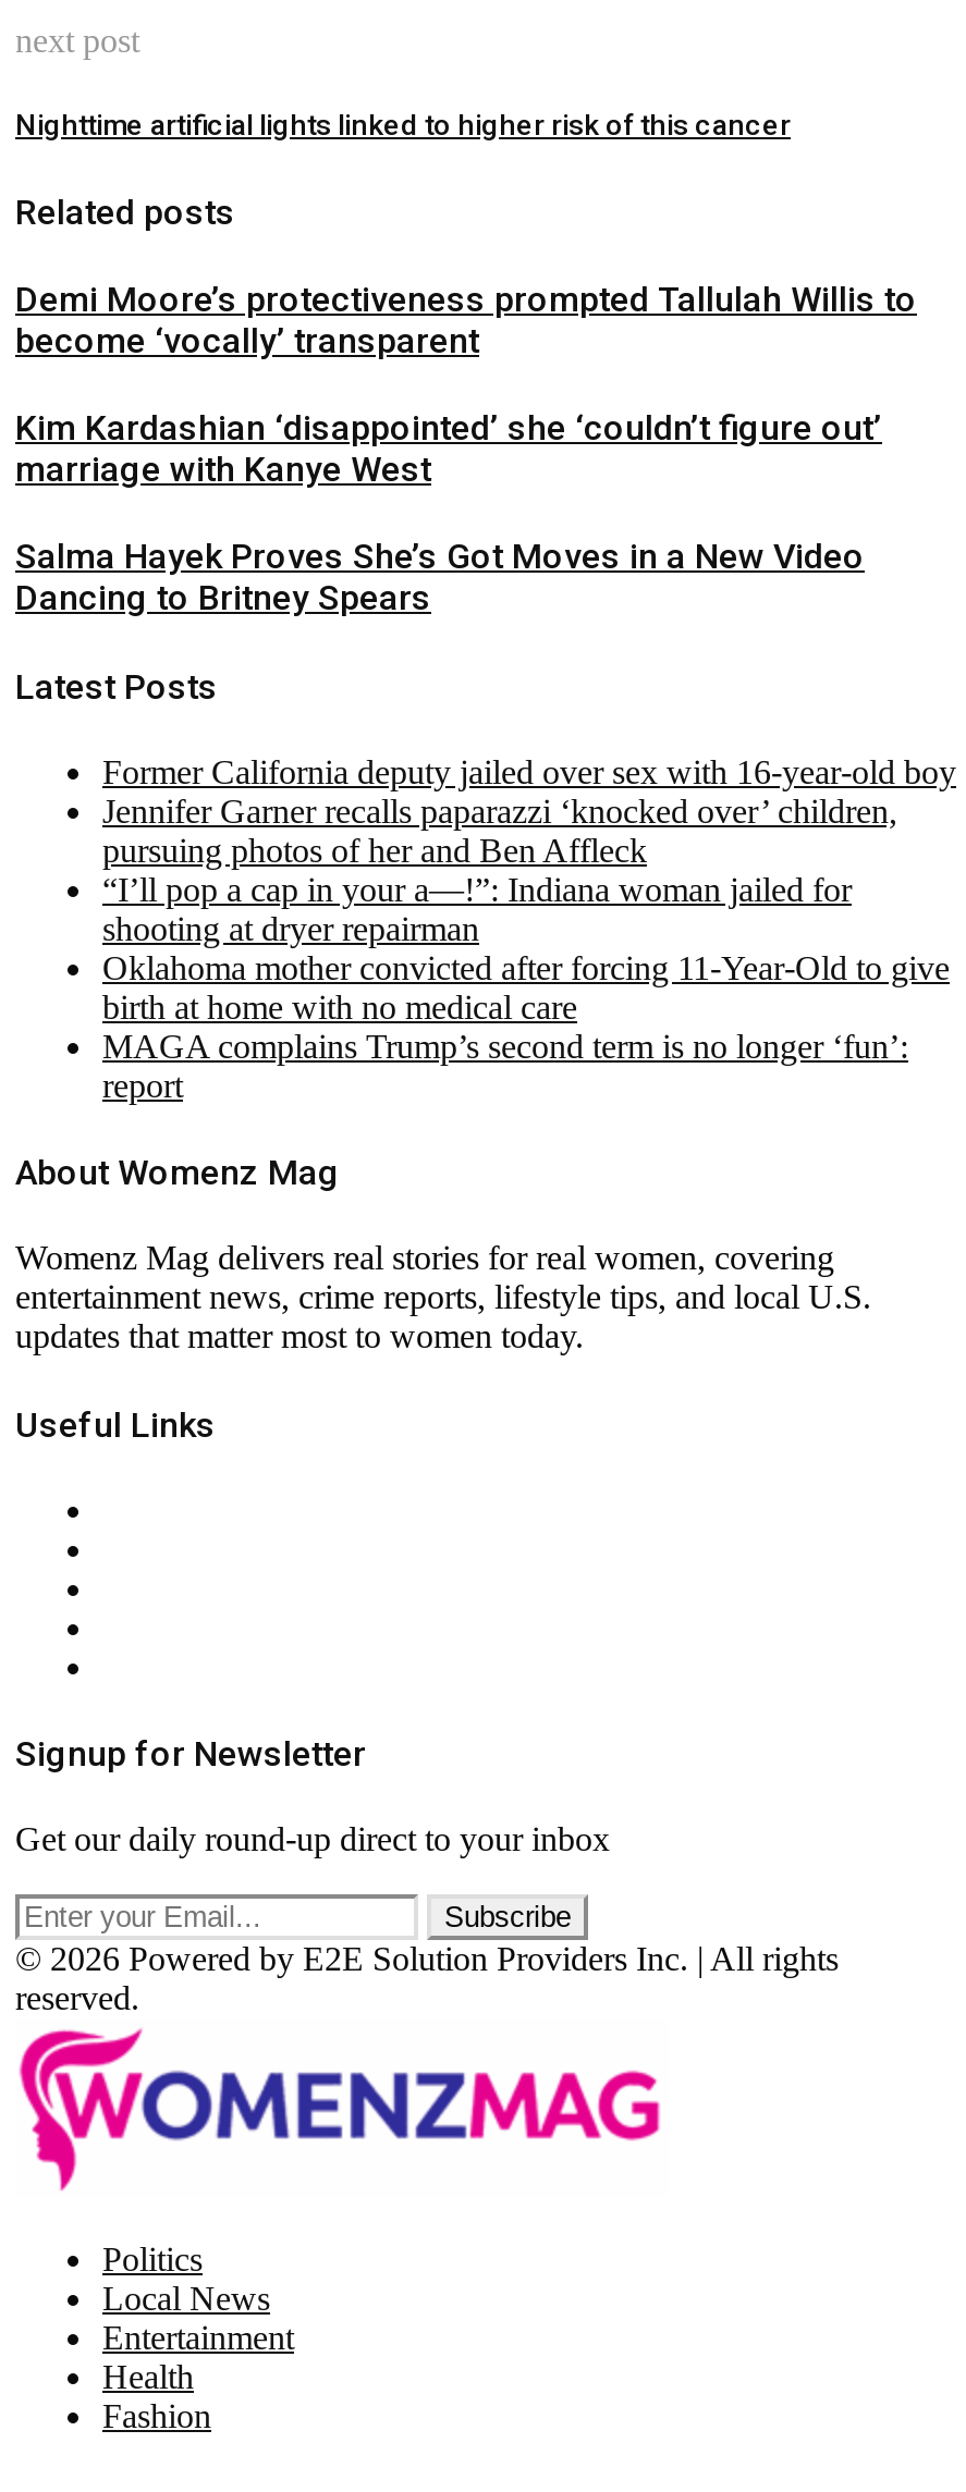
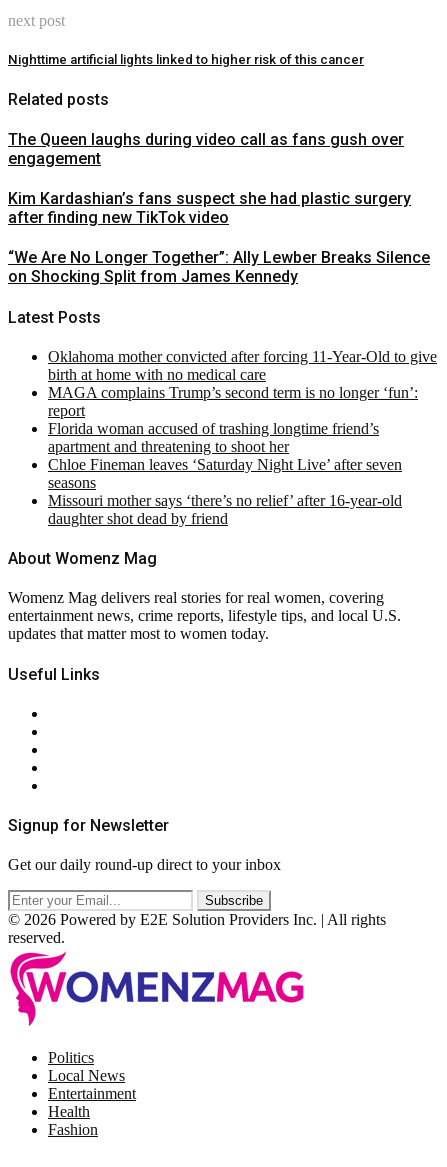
[15,278,917,361] Demi Moore’s protectiveness prompted Tallulah Willis to | become ‘vocally’ transparent -> [8,130,404,168] The Queen laughs during video call as fans gush over | engagement
[15,407,882,490] Kim Kardashian ‘disappointed’ she ‘couldn’t figure out’ | marriage with Kanye West -> [8,189,411,227] Kim Kardashian’s fans suspect she had plastic surgery | after finding new TikTok video
[15,536,865,619] Salma Hayek Proves She’s Got Moves in a New Video | Dancing to Britney Spears -> [8,248,430,286] “We Are No Longer Together”: Ally Lewber Breaks Silence | on Shocking Split from James Kennedy
[102,753,956,947] Former California deputy jailed over sex with 16-year-old boy | Jennifer Garner recalls paparazzi ‘knocked over’ children, | pursuing photos of her and Ben Affleck | “I’ll pop a cap in your a—!”: Indiana woman jailed for | shooting at dryer repairman -> none
moved [102,949,950,1103] -> [48,348,437,419]: Oklahoma mother convicted after forcing 11-Year-Old to give | birth at home with no medical care | MAGA complains Trump’s second term is no longer ‘fun’: | report
none -> [48,420,402,527] Florida woman accused of trashing longtime friend’s | apartment and threatening to shoot her | Chloe Fineman leaves ‘Saturday Night Live’ after seven | seasons | Missouri mother says ‘there’s no relief’ after 16-year-old | daughter shot dead by friend

